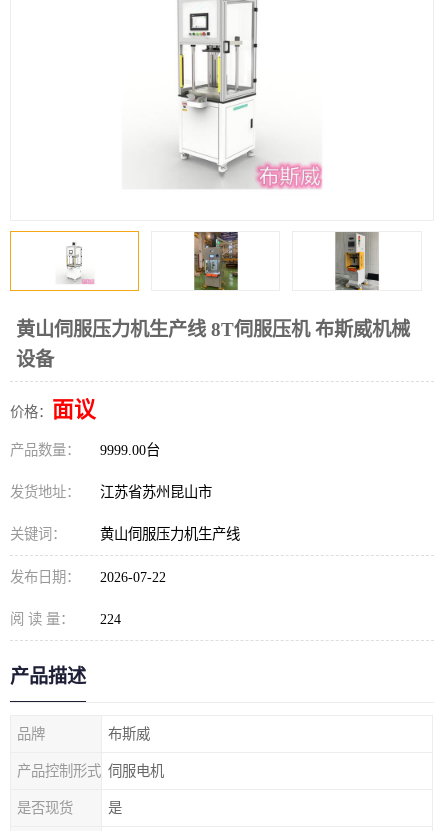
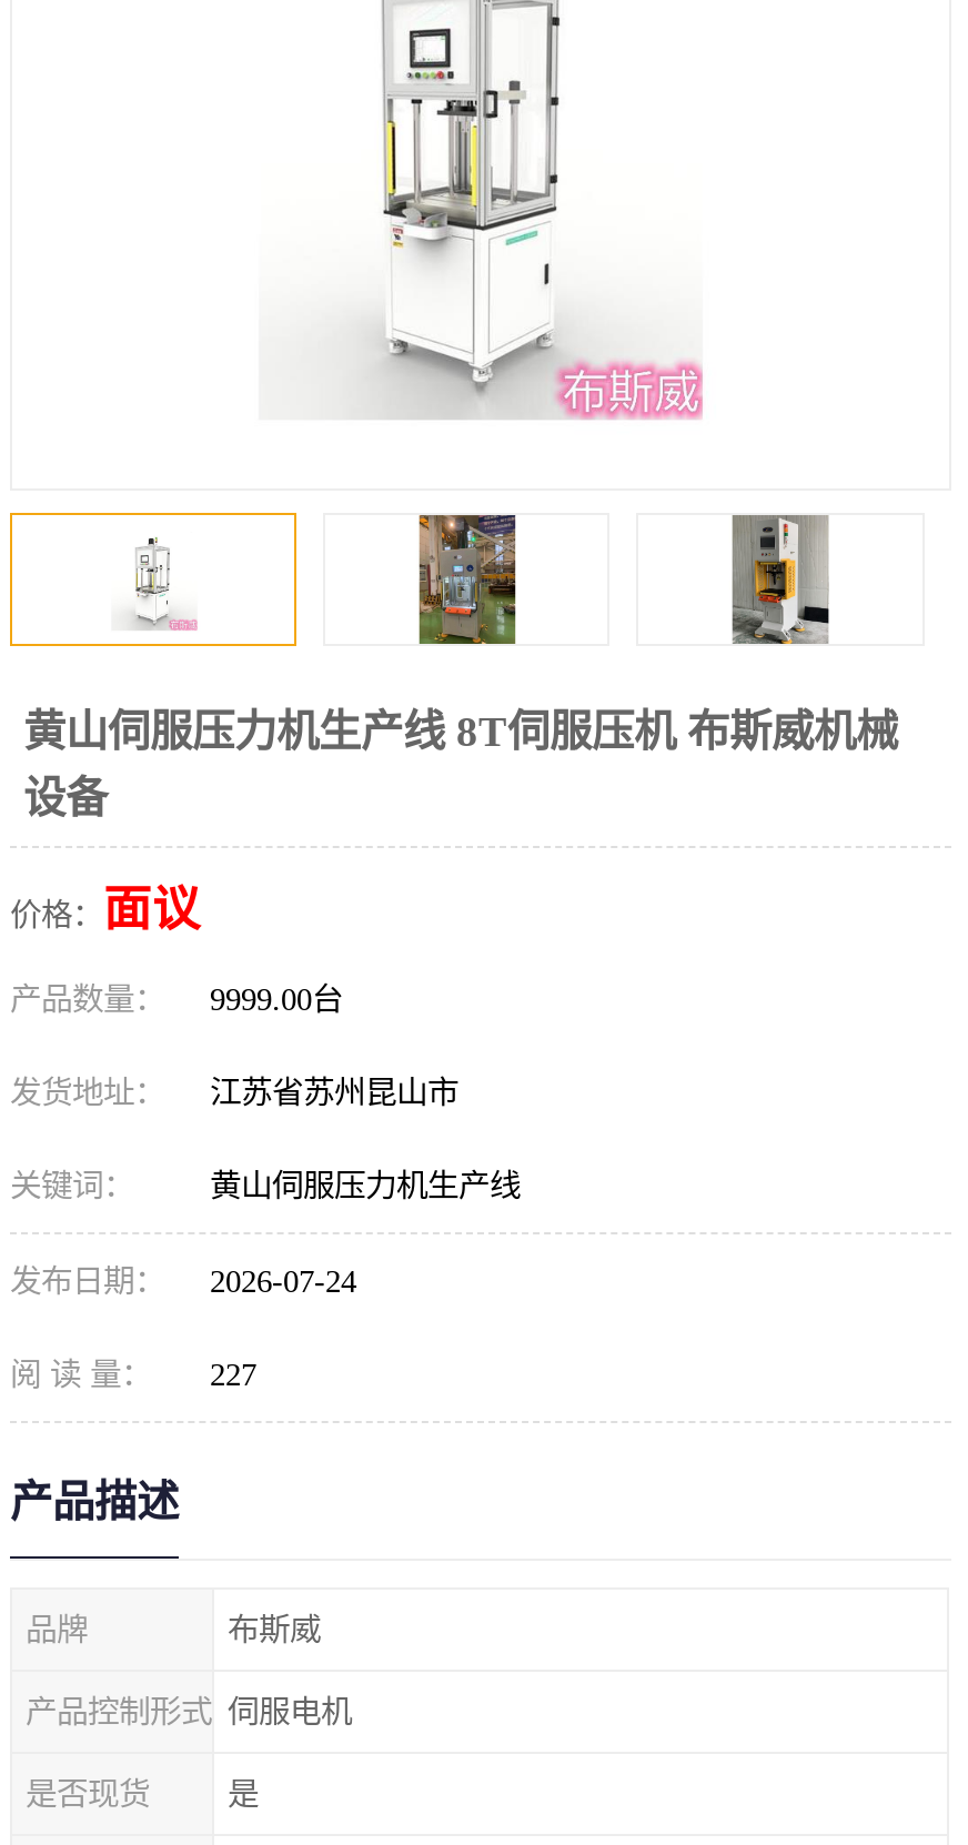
[10,569,166,585] 发布日期： 2026-07-22 -> [10,1263,356,1299] 发布日期： 2026-07-24
[10,611,121,627] 阅 读 量： 224 -> [10,1357,256,1392] 阅 读 量： 227

